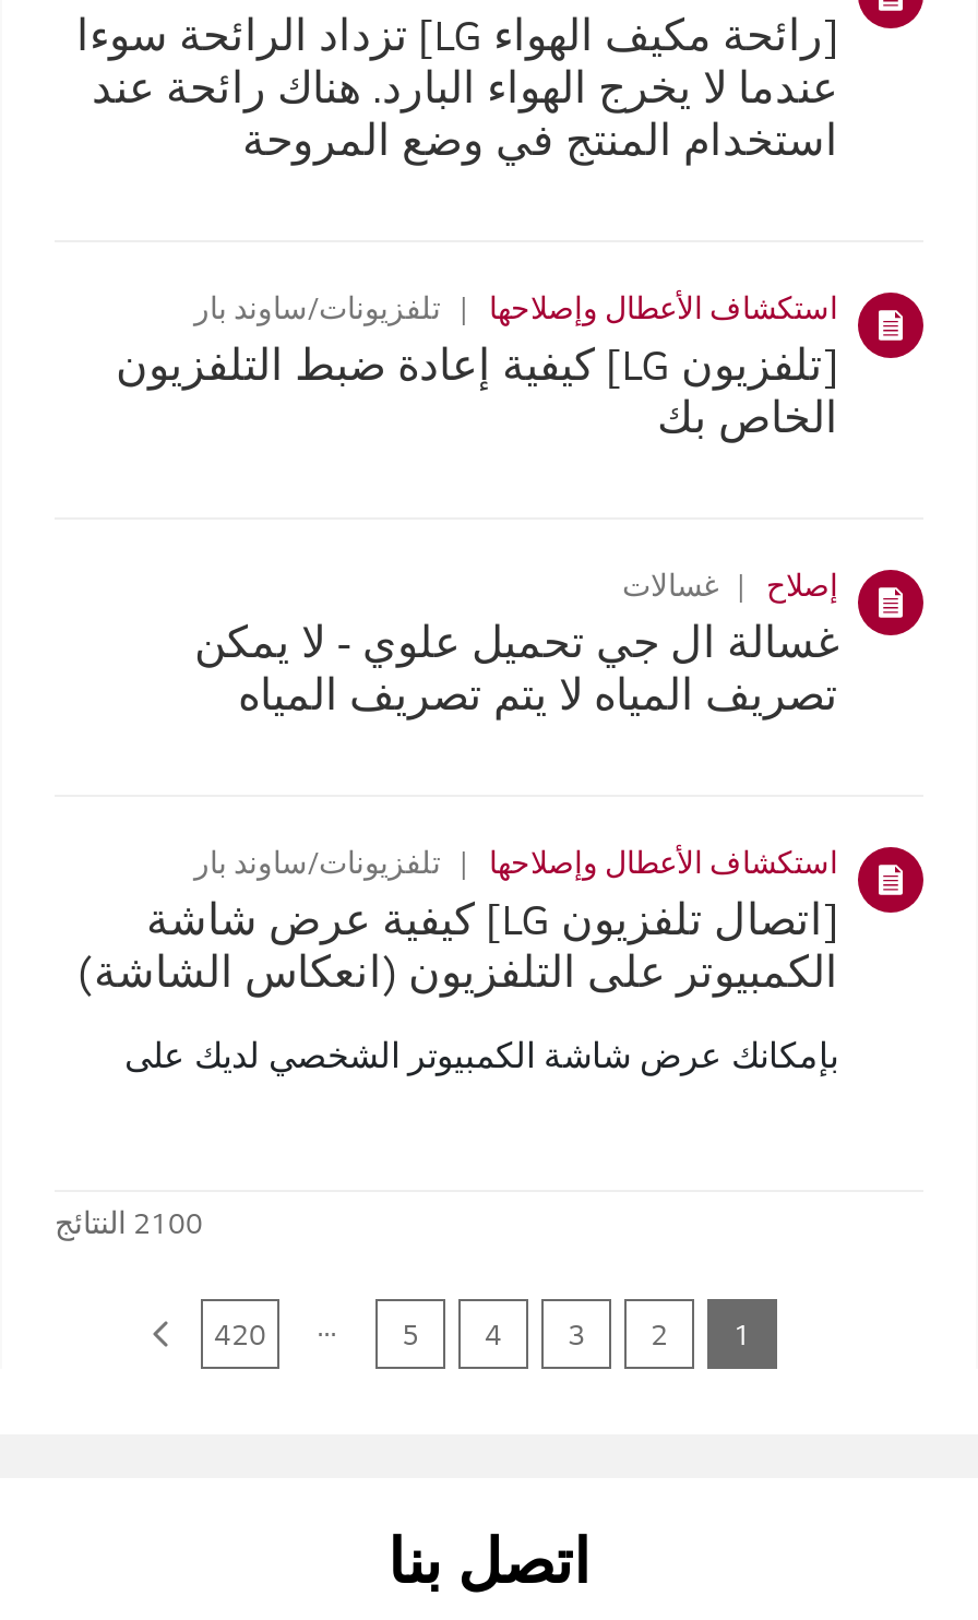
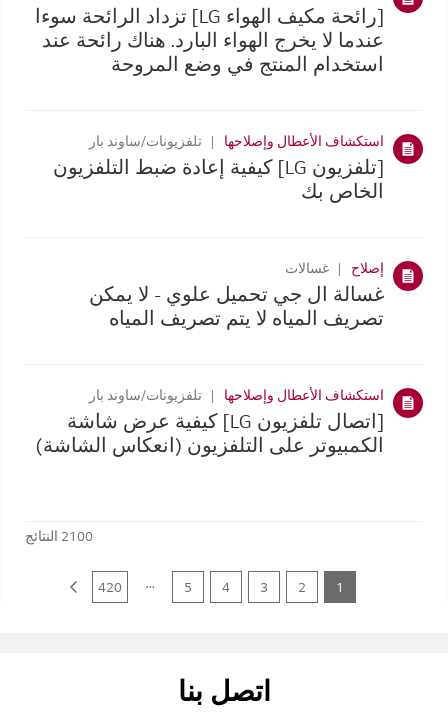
[124,1032,838,1075] بإمكانك عرض شاشة الكمبيوتر الشخصي لديك على -> none

